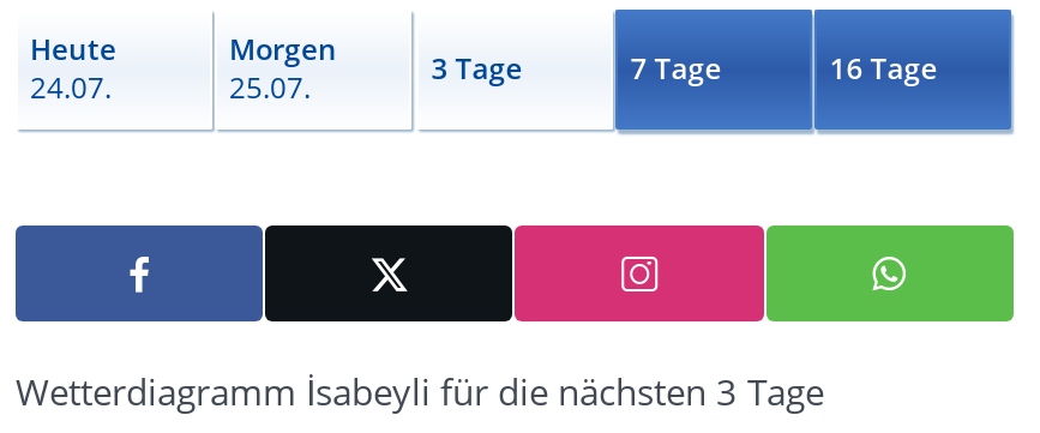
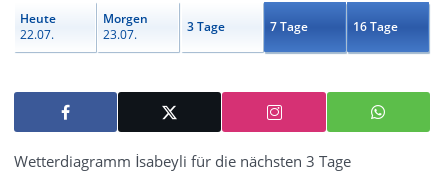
[30,68,112,109] 24.07. -> [20,26,54,43] 22.07.
[229,68,311,109] 25.07. -> [103,26,137,43] 23.07.

